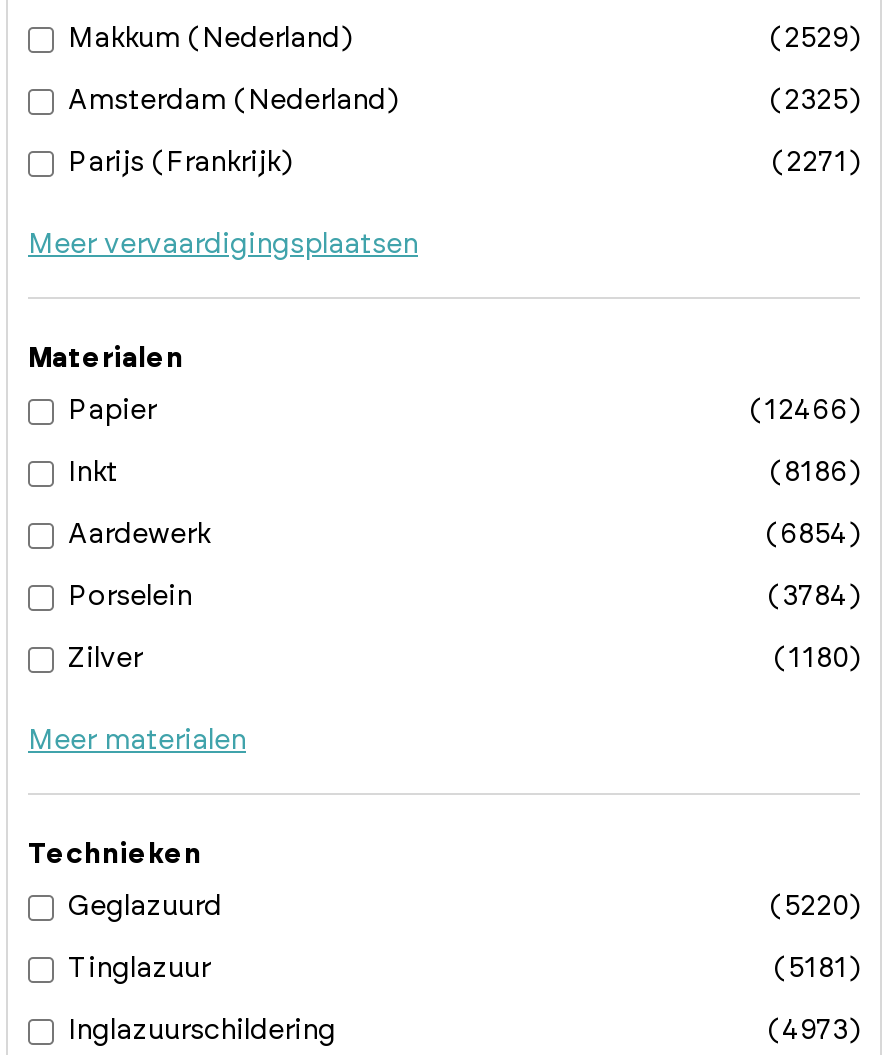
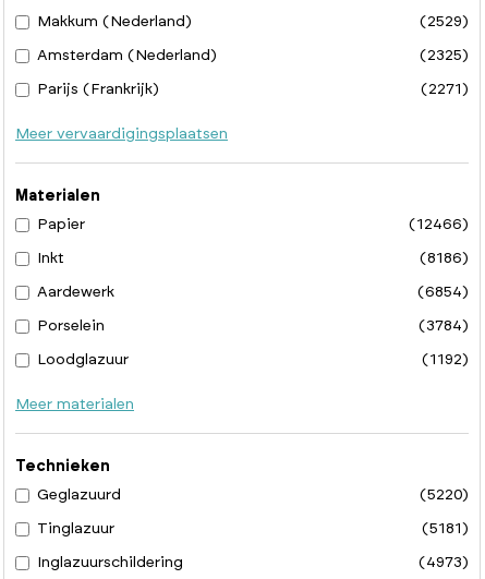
[68,645,860,673] Zilver | (1180) -> [37,352,469,367] Loodglazuur | (1192)

